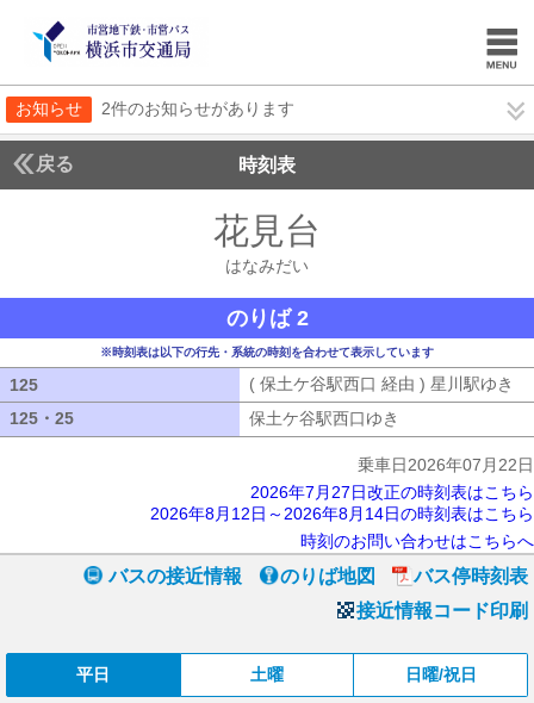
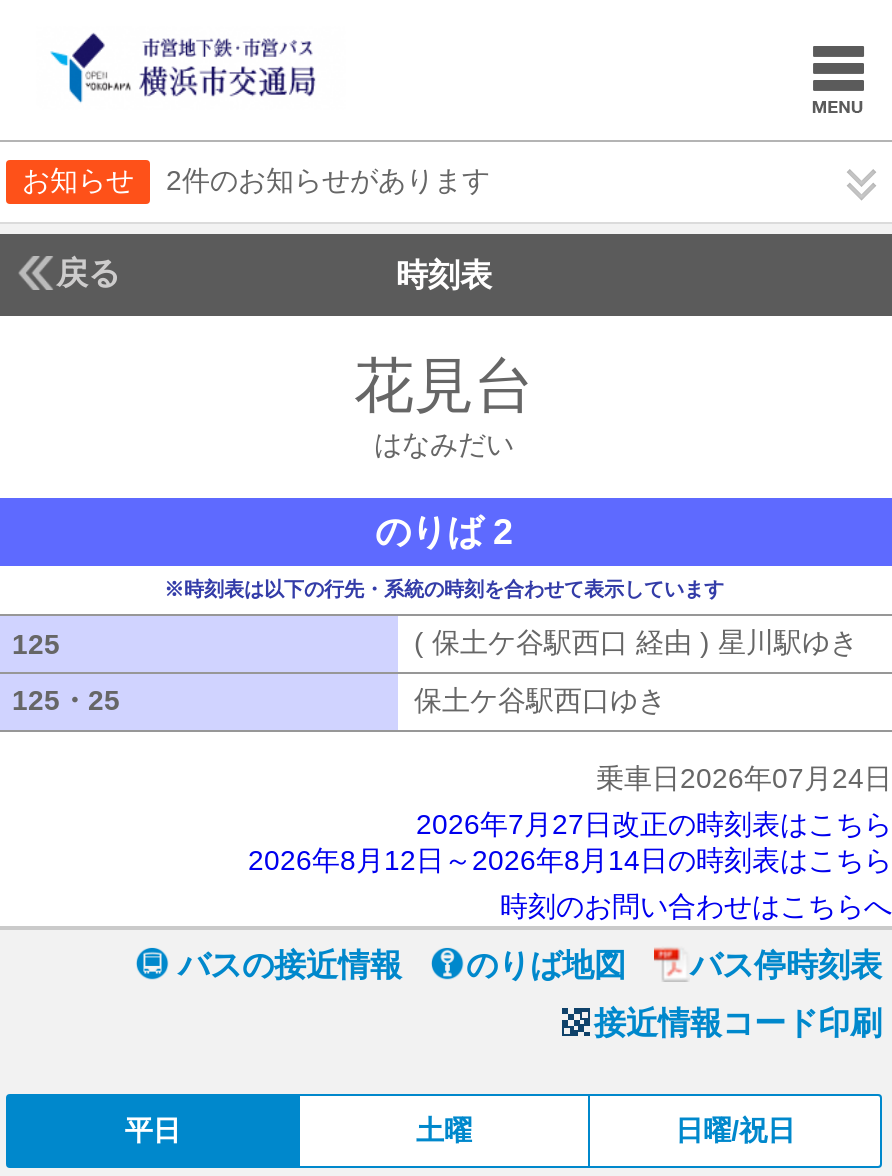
[358,455,534,474] 乗車日2026年07月22日 -> [596,762,892,794] 乗車日2026年07月24日

